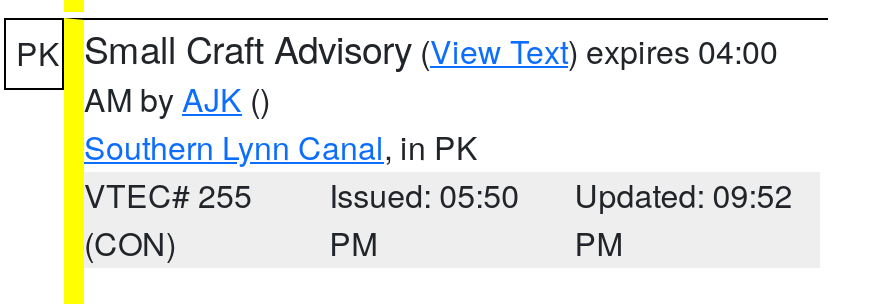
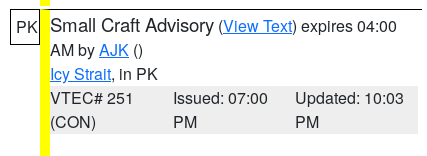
[84,124,478,218] Southern Lynn Canal, in PK | VTEC# 255 -> [50,62,158,109] Icy Strait, in PK | VTEC# 251
[329,172,519,218] Issued: 05:50 -> [173,86,268,109] Issued: 07:00
[574,172,792,218] Updated: 09:52 -> [295,86,404,109] Updated: 10:03

